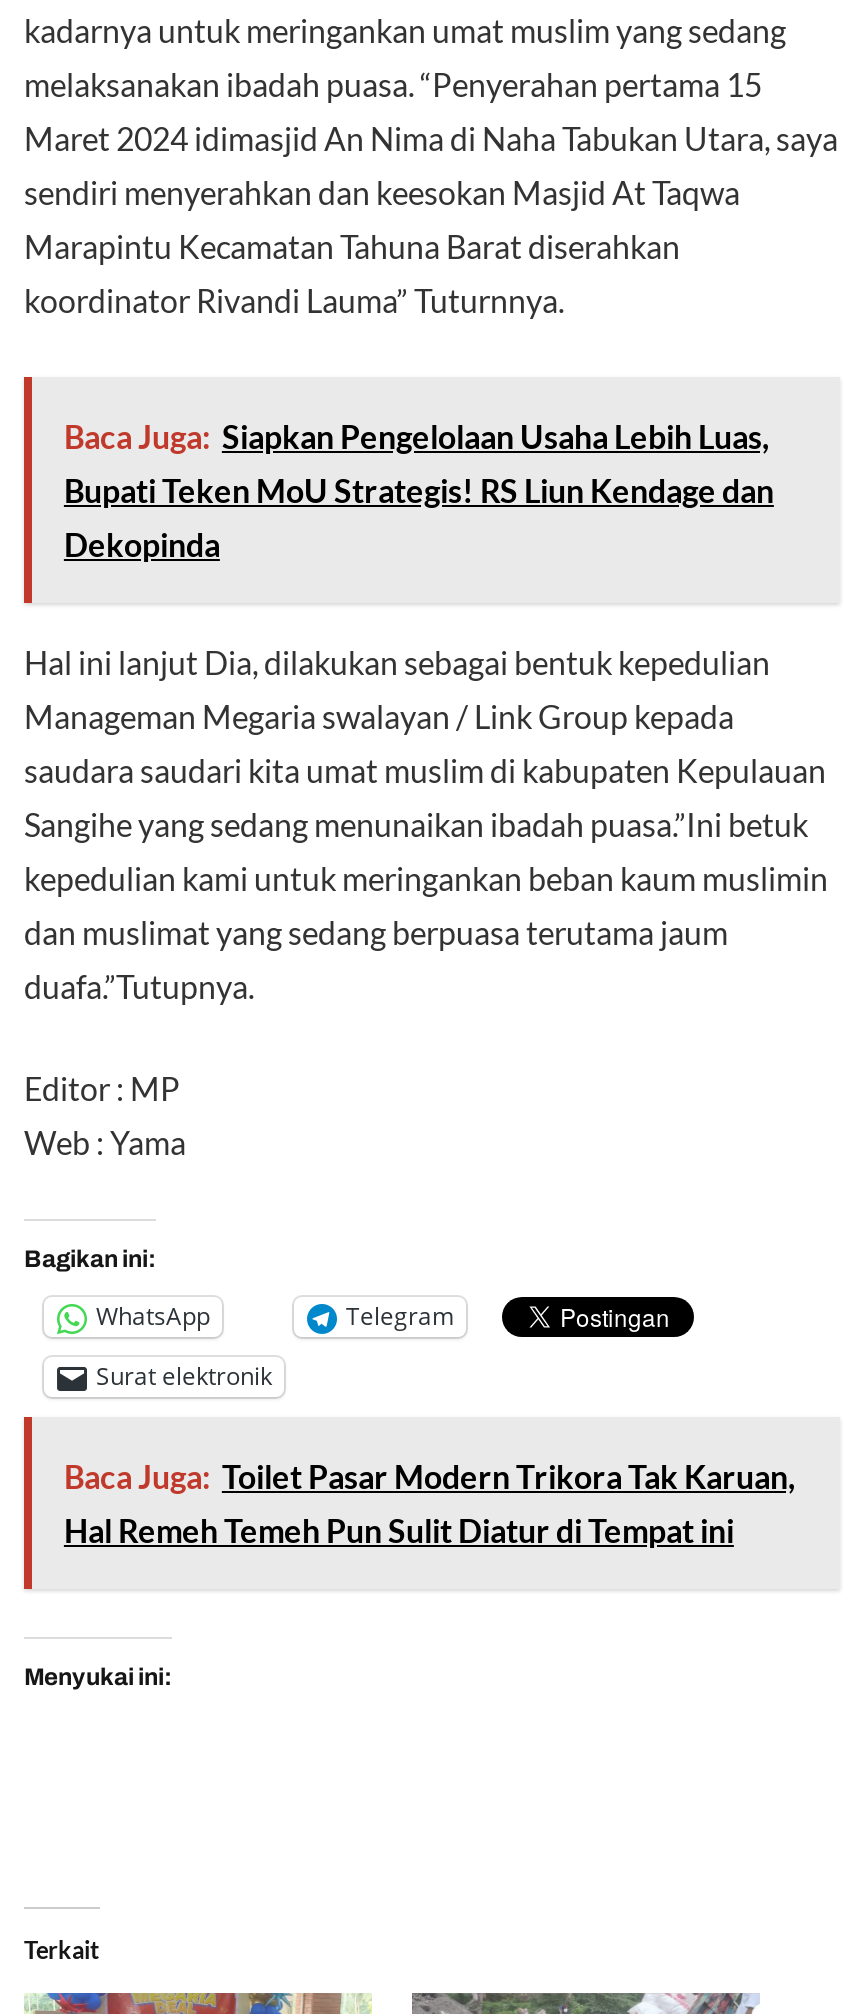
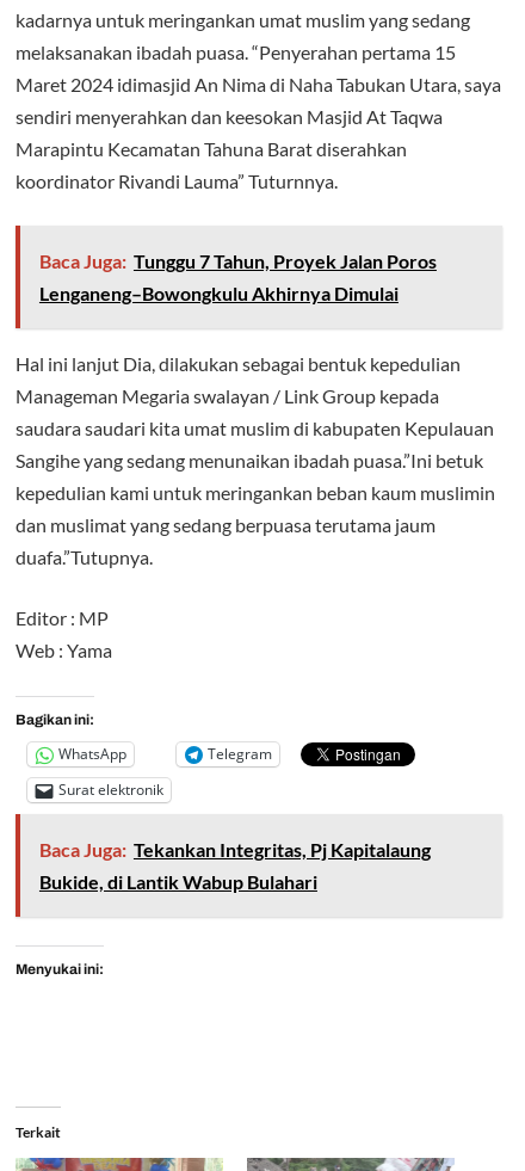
[64,416,774,562] Baca Juga: Siapkan Pengelolaan Usaha Lebih Luas, | Bupati Teken MoU Strategis! RS Liun Kendage dan | Dekopinda -> [39,249,437,304] Baca Juga: Tunggu 7 Tahun, Proyek Jalan Poros | Lenganeng–Bowongkulu Akhirnya Dimulai
[64,1456,796,1548] Baca Juga: Toilet Pasar Modern Trikora Tak Karuan, | Hal Remeh Temeh Pun Sulit Diatur di Tempat ini -> [39,838,431,893] Baca Juga: Tekankan Integritas, Pj Kapitalaung | Bukide, di Lantik Wabup Bulahari

